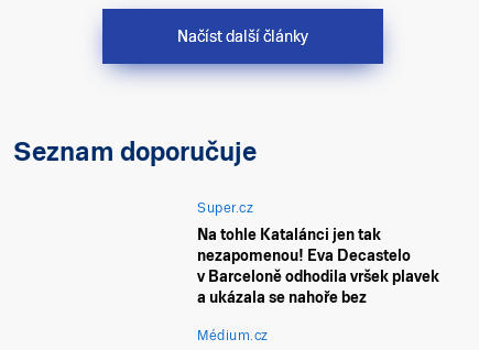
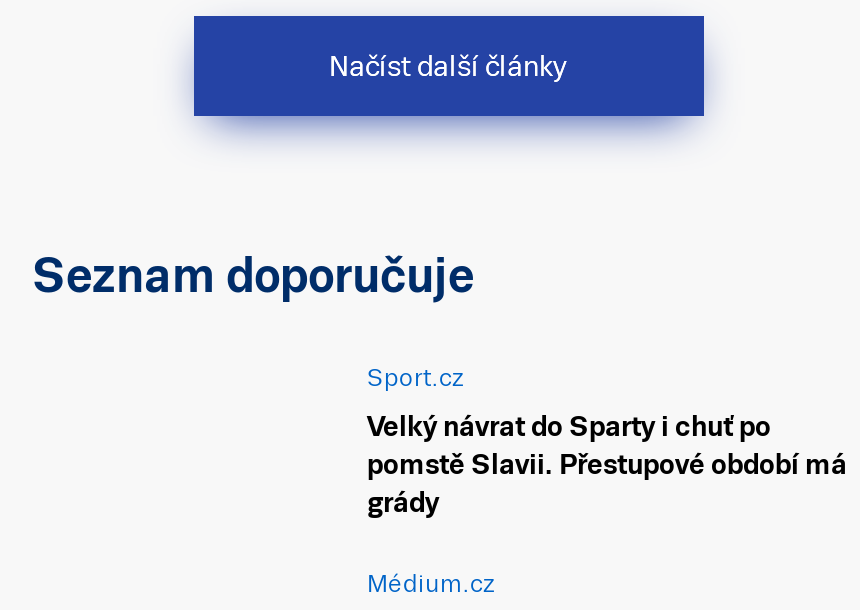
[198,200,254,216] Super.cz -> [367,364,465,392] Sport.cz
[198,226,440,306] Na tohle Katalánci jen tak | nezapomenou! Eva Decastelo | v Barceloně odhodila vršek plavek | a ukázala se nahoře bez -> [367,410,847,518] Velký návrat do Sparty i chuť po | pomstě Slavii. Přestupové období má | grády

